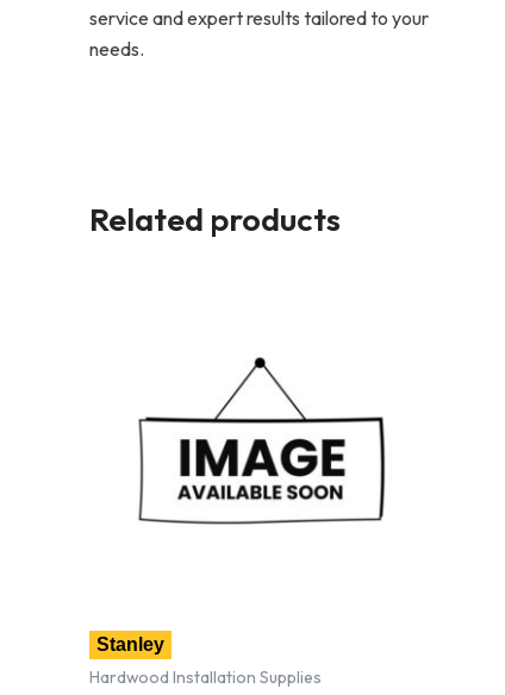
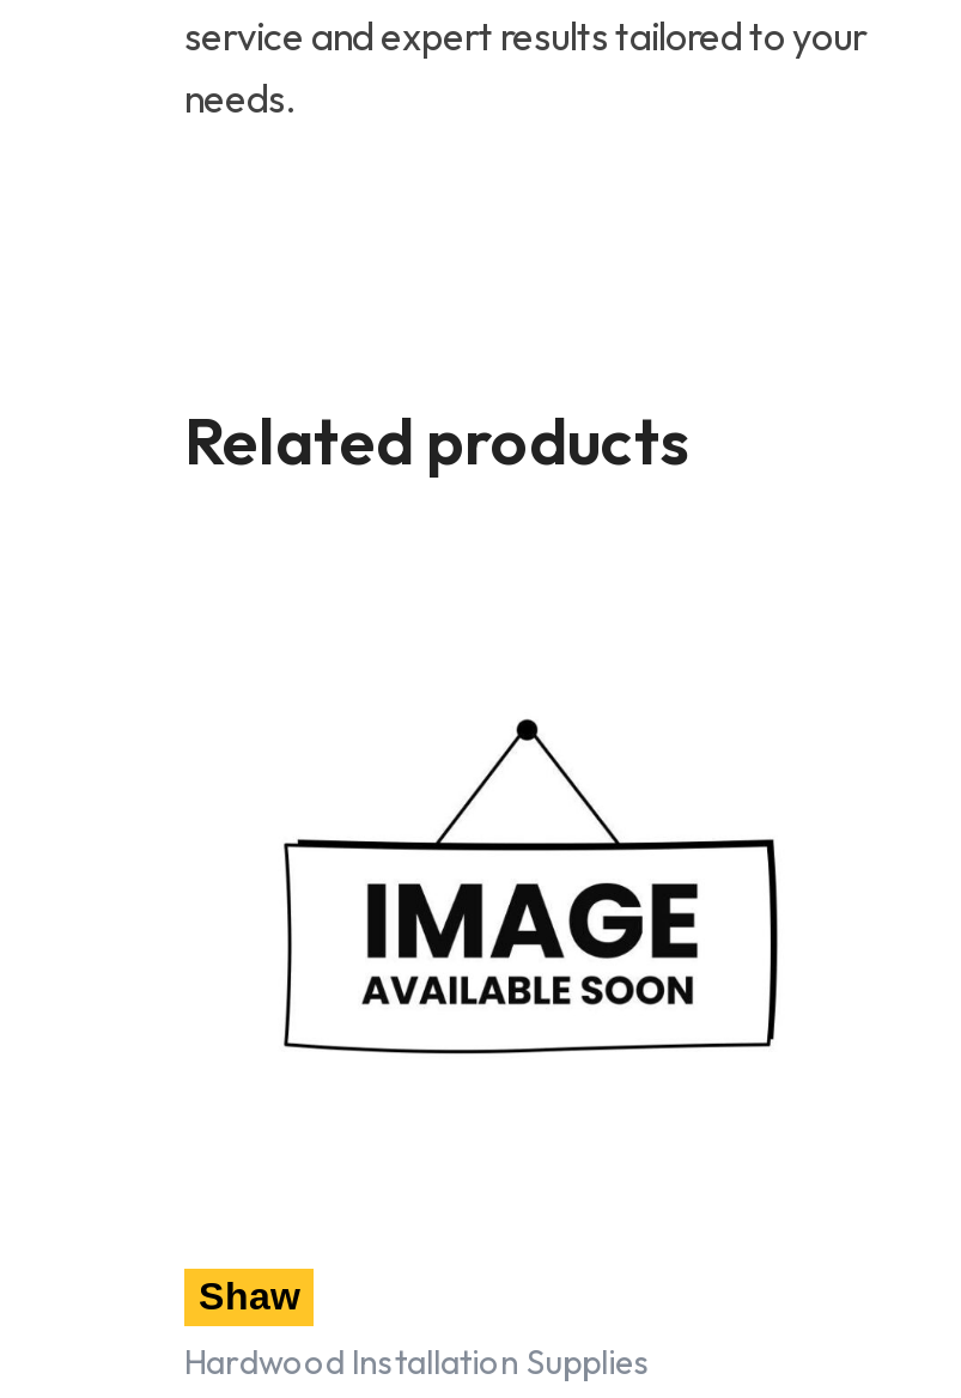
[96,634,164,654] Stanley -> [199,1275,299,1316] Shaw

